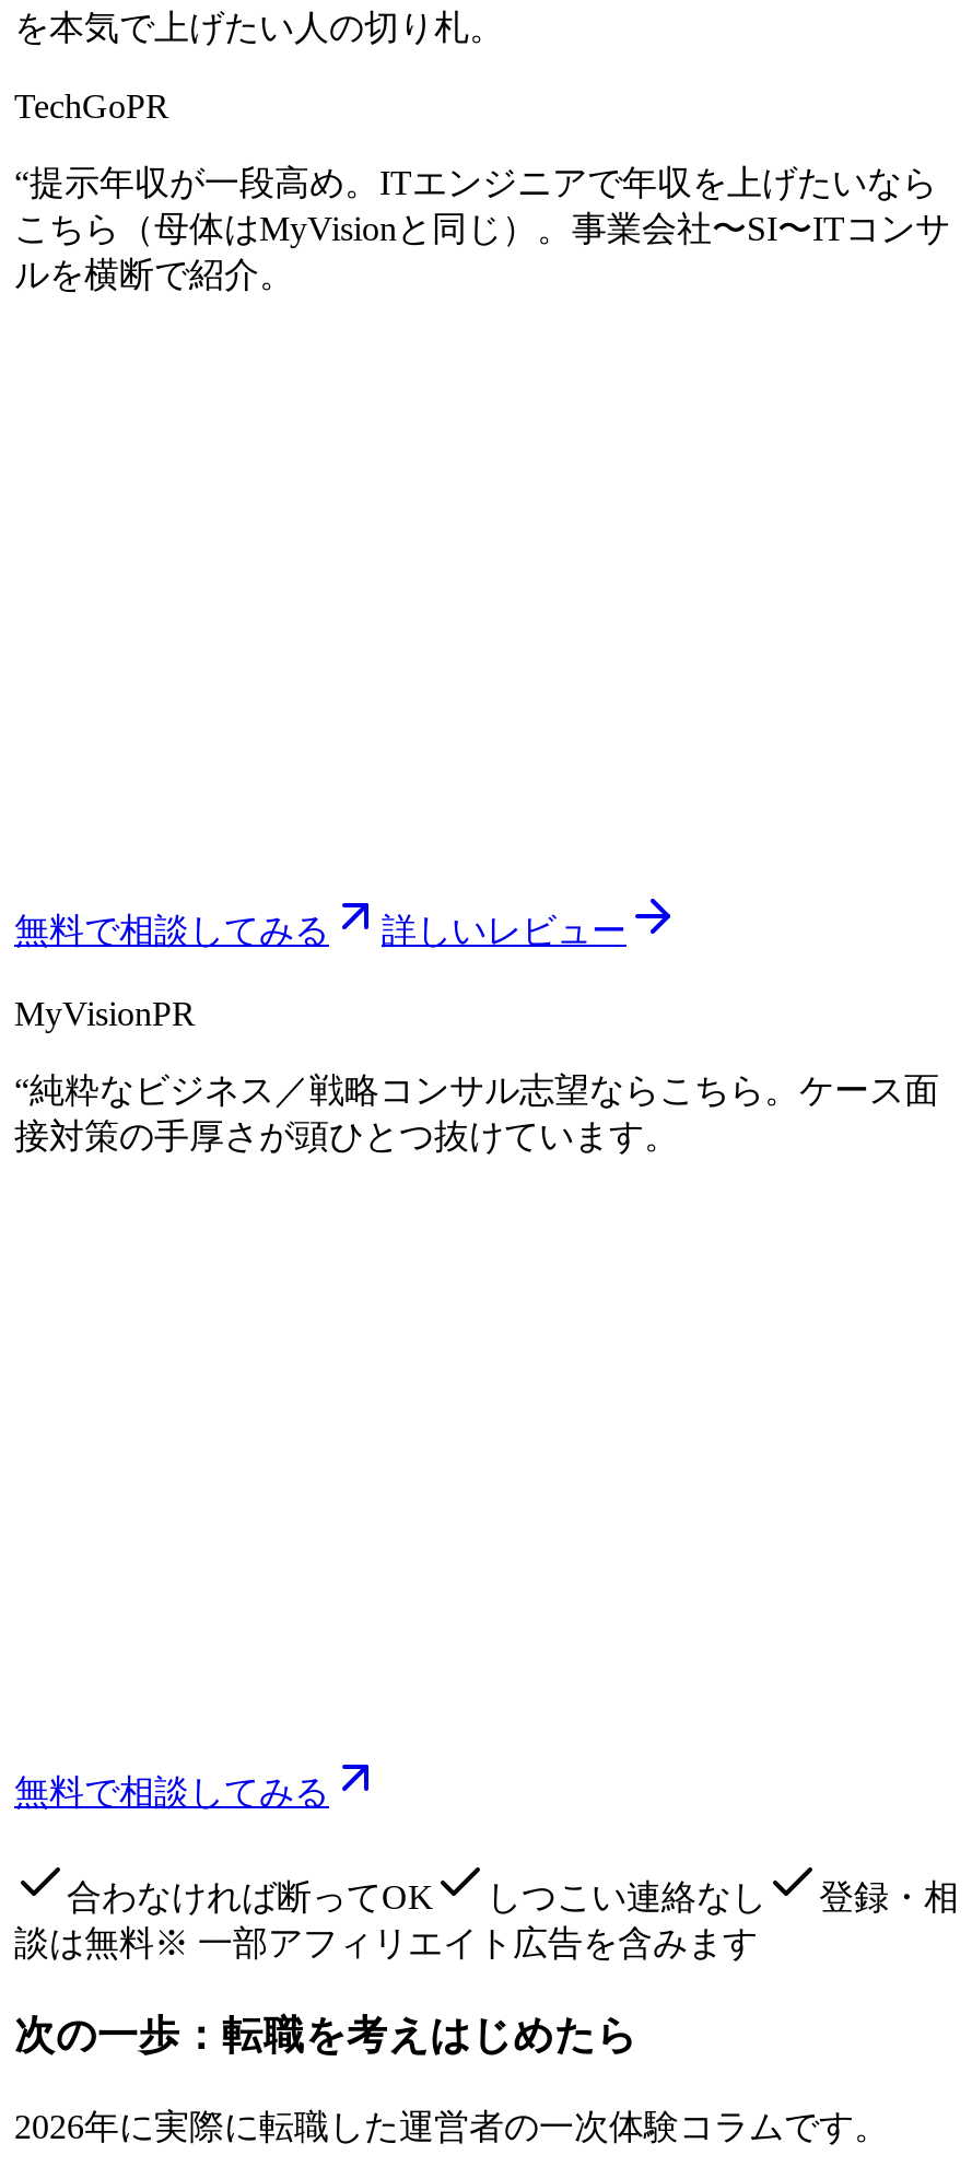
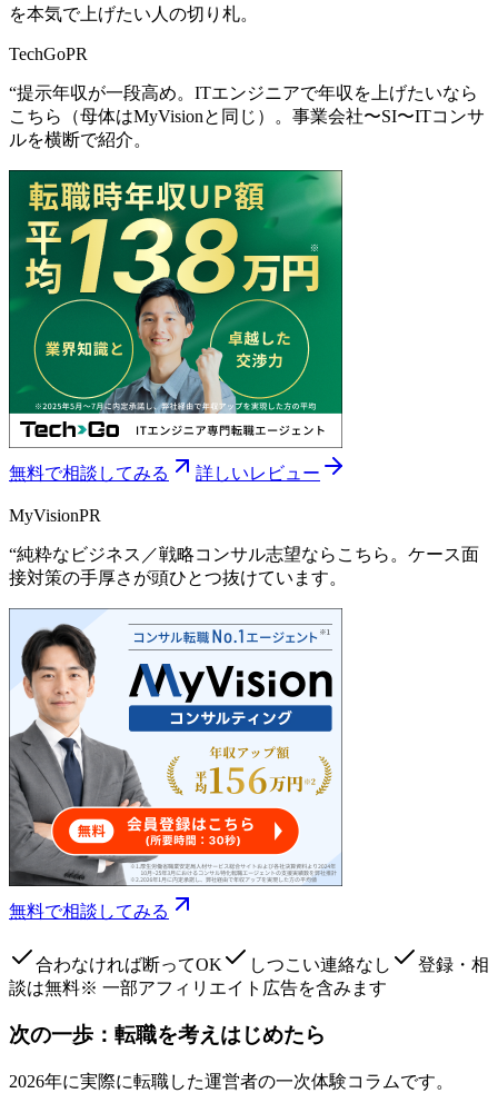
none -> [8,169,343,449] [image]
none -> [8,607,343,887] [image]

